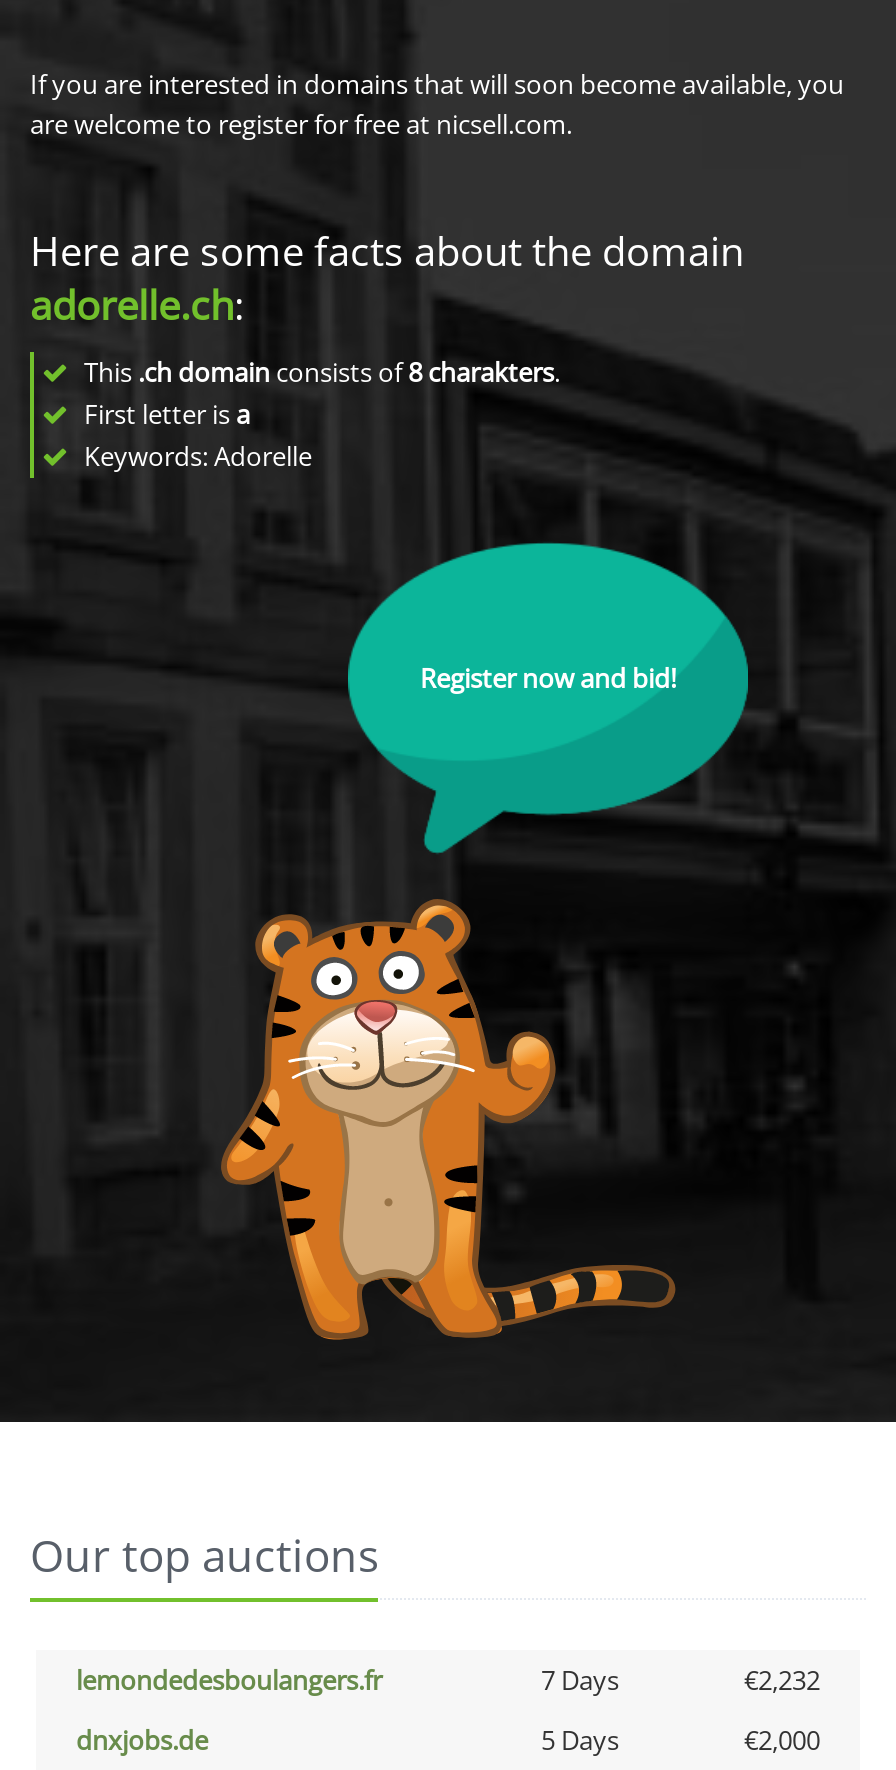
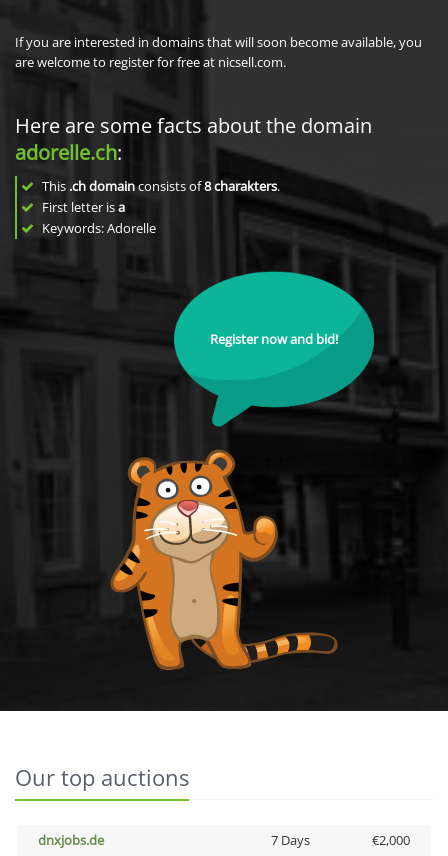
[76,1662,820,1698] lemondedesboulangers.fr | 7 Days | €2,232 -> none
[541,1722,619,1758] 5 Days -> [270,831,309,849] 7 Days

